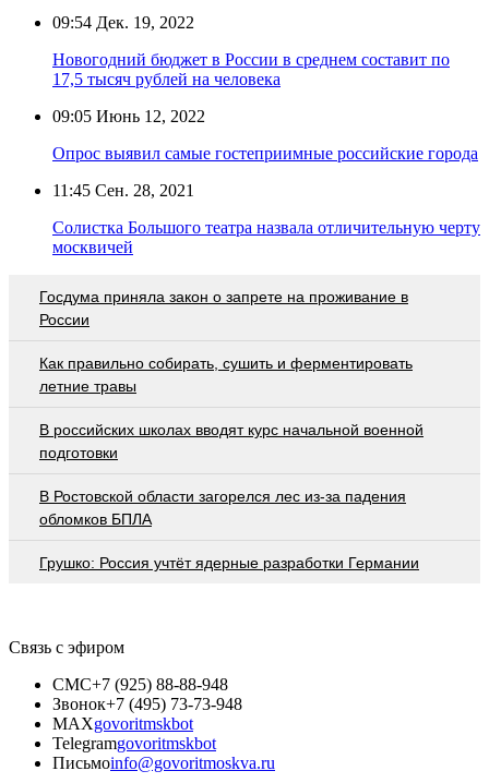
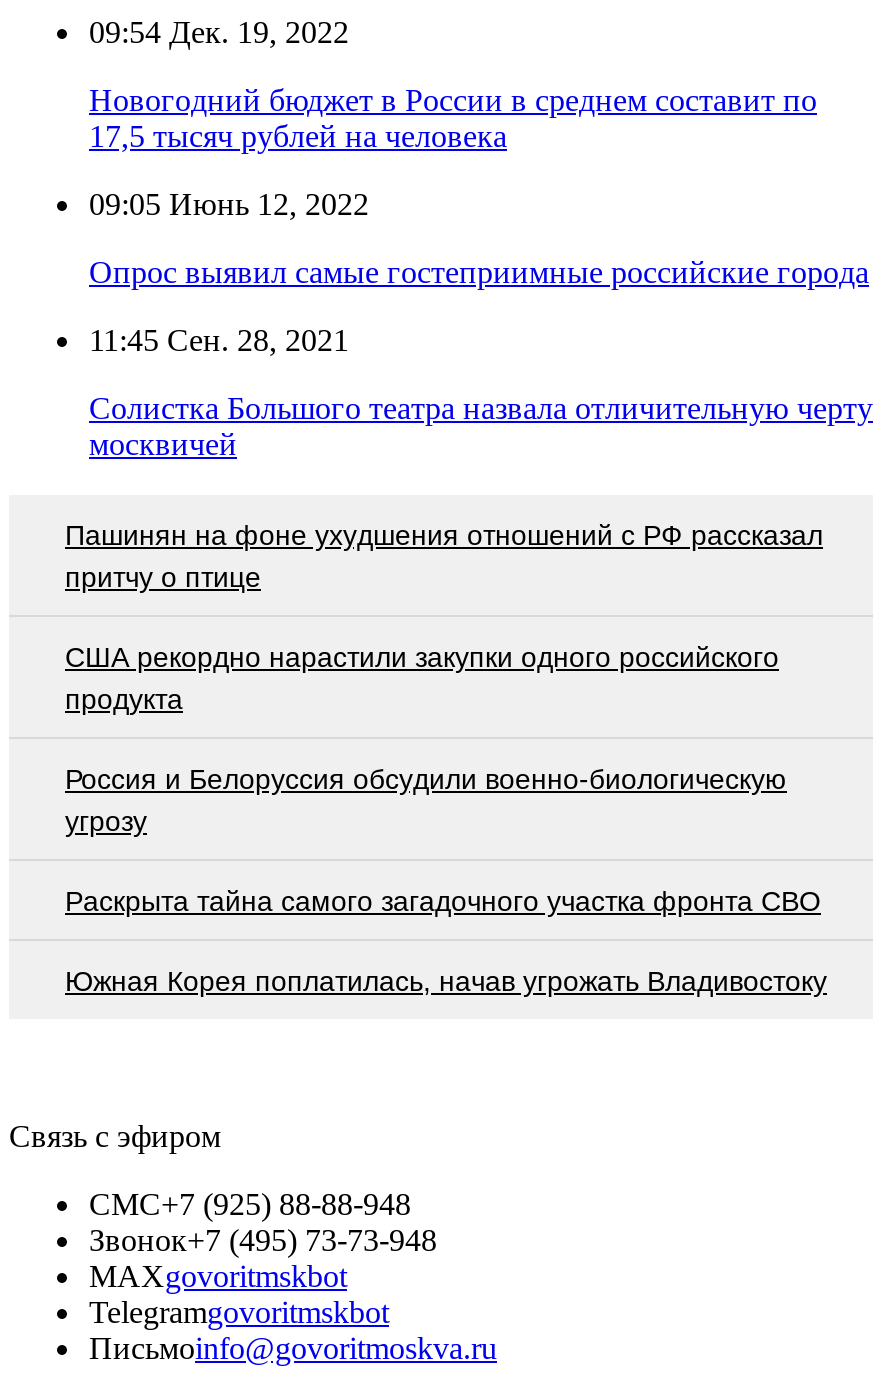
[39,287,408,328] Госдума приняла закон о запрете на проживание в | России -> [65,518,823,592] Пашинян на фоне ухудшения отношений с РФ рассказал | притчу о птице
[39,354,413,394] Как правильно собирать, сушить и ферментировать | летние травы -> [65,640,779,714] США рекордно нарастили закупки одного российского | продукта
[39,421,424,461] В российских школах вводят курс начальной военной | подготовки -> [65,762,787,836] Россия и Белоруссия обсудили военно-биологическую | угрозу
[39,487,406,527] В Ростовской области загорелся лес из-за падения | обломков БПЛА -> [65,884,821,916] Раскрыта тайна самого загадочного участка фронта СВО
[39,554,419,571] Грушко: Россия учтёт ядерные разработки Германии -> [65,964,827,996] Южная Корея поплатилась, начав угрожать Владивостоку

